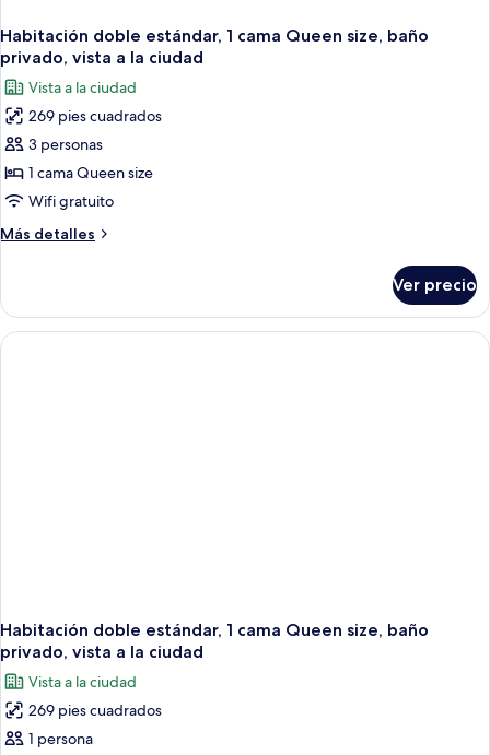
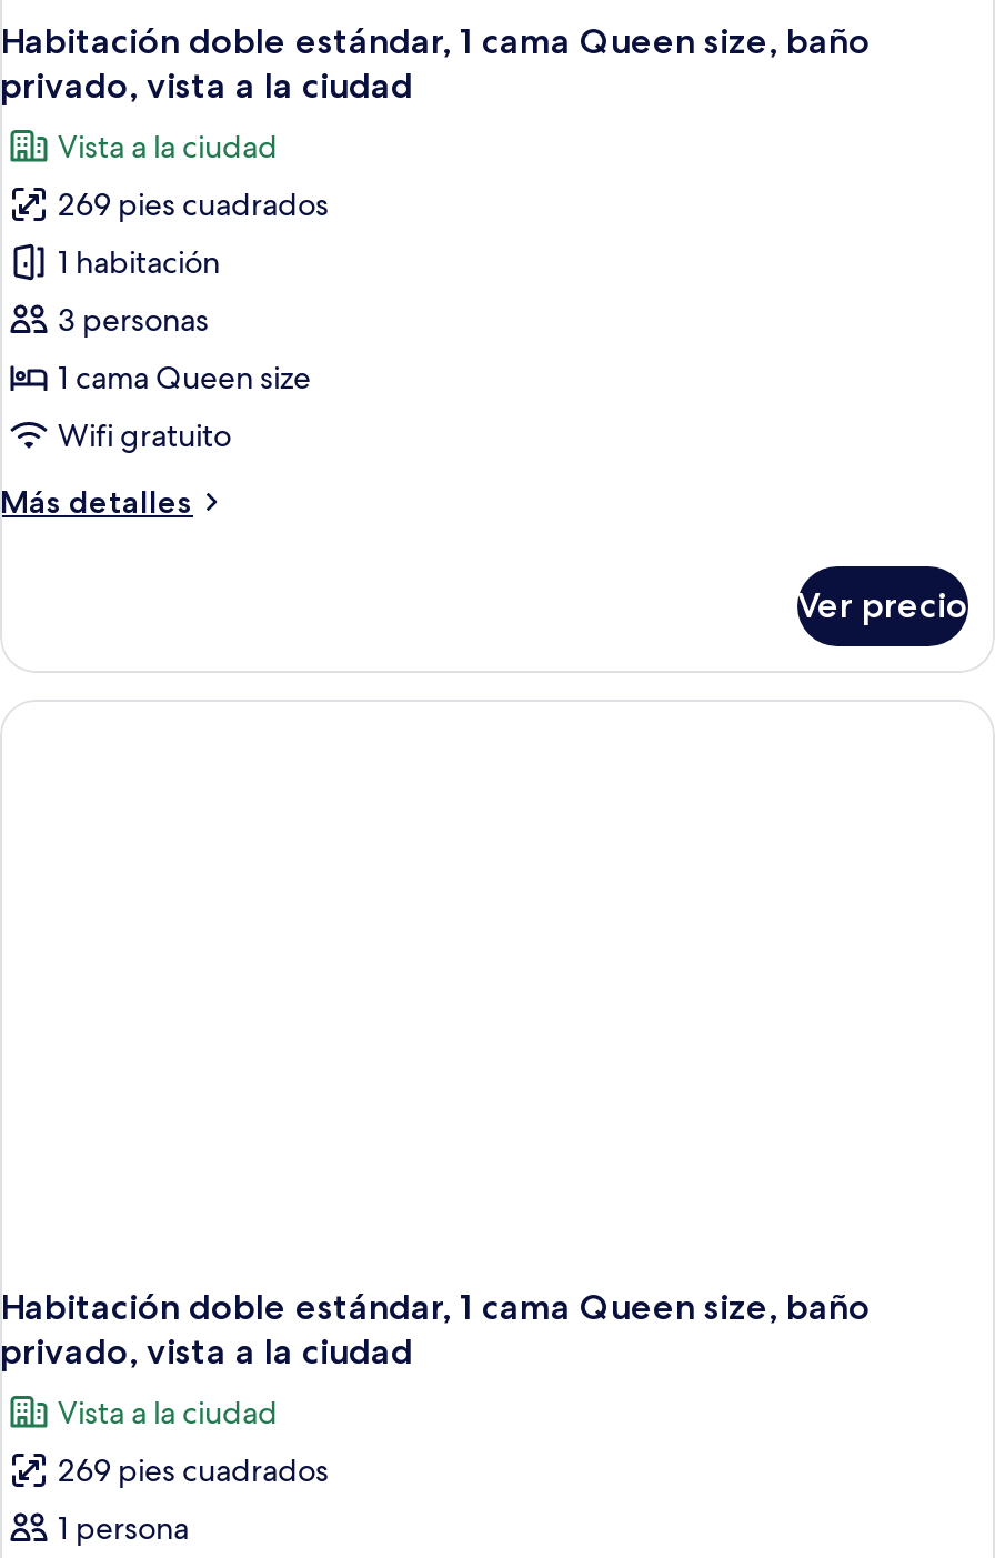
none -> [58,242,220,282] 1 habitación

